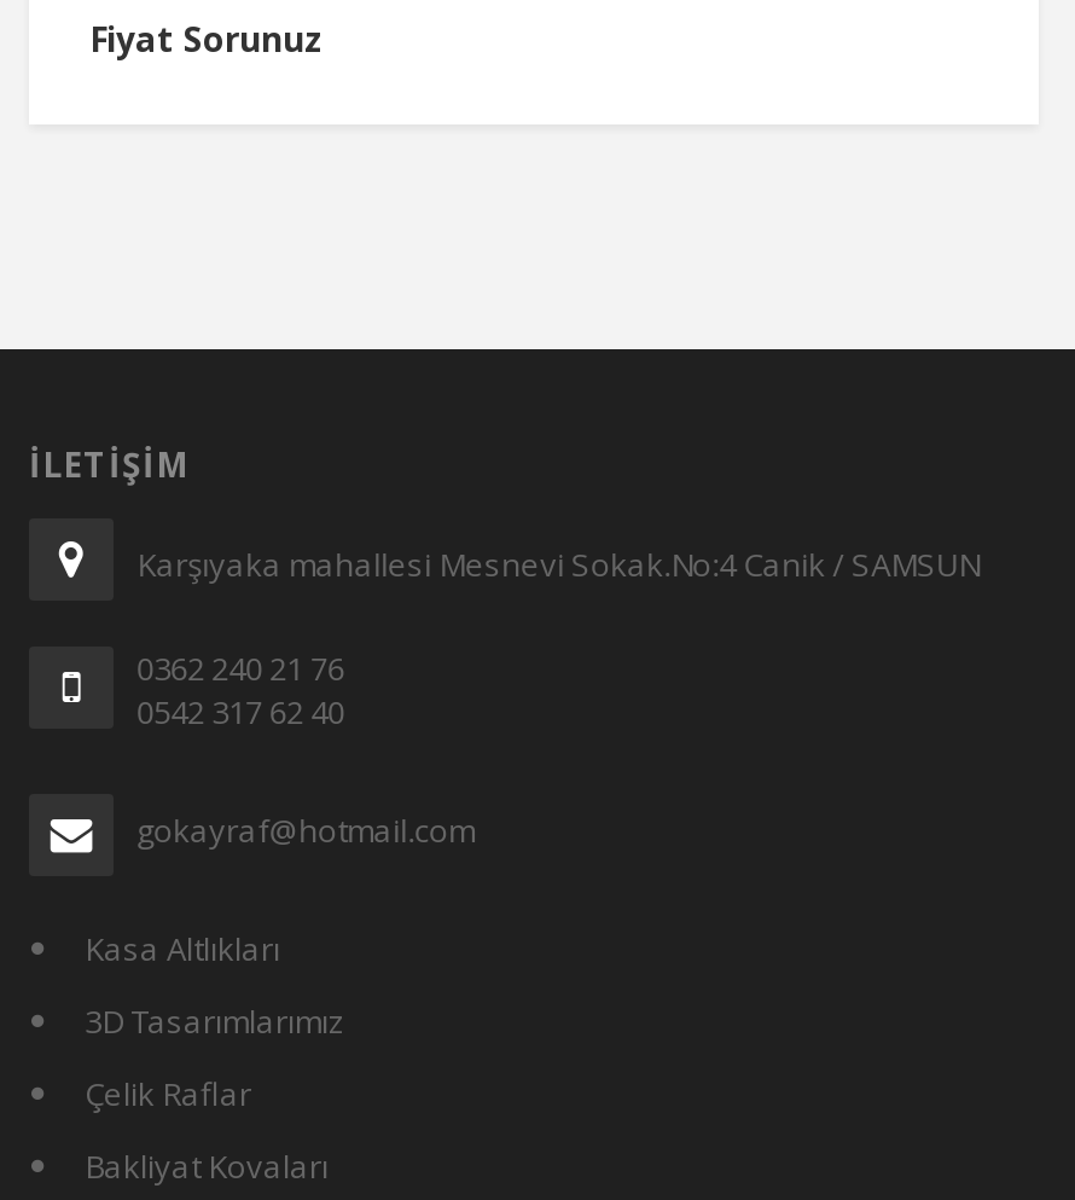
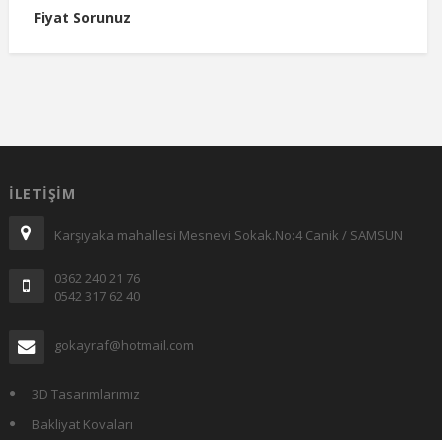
[85,927,280,971] Kasa Altlıkları -> none
[85,1072,251,1116] Çelik Raflar -> none

